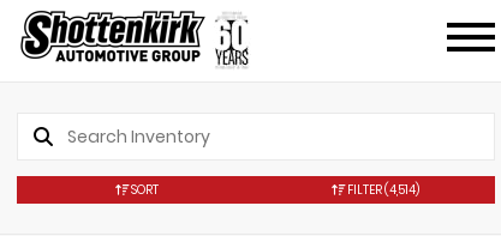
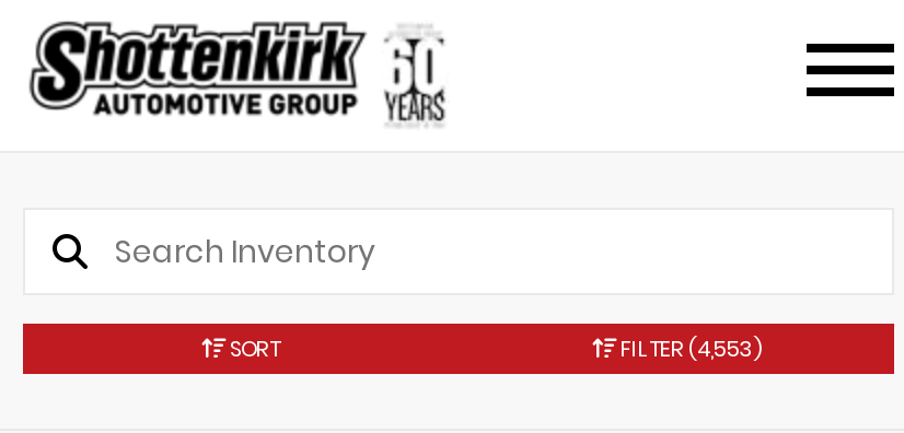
[345,181,419,199] FILTER (4,514) -> [616,332,761,365] FILTER (4,553)

